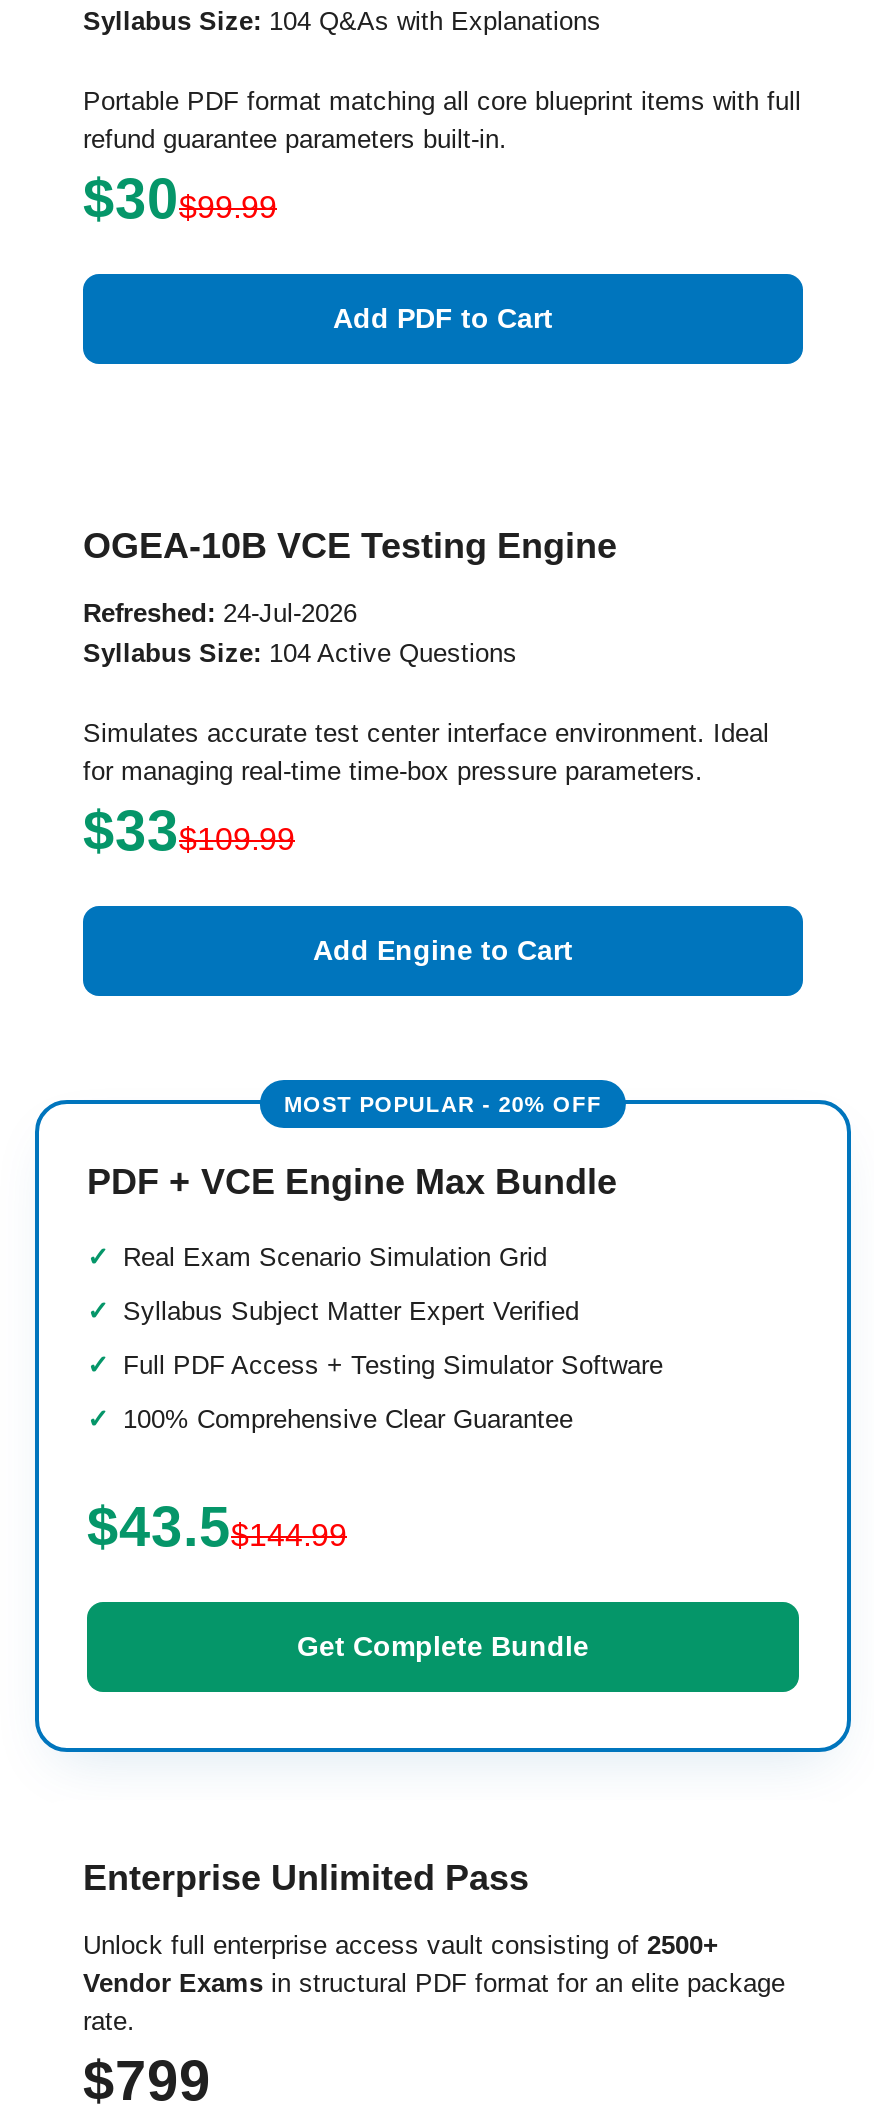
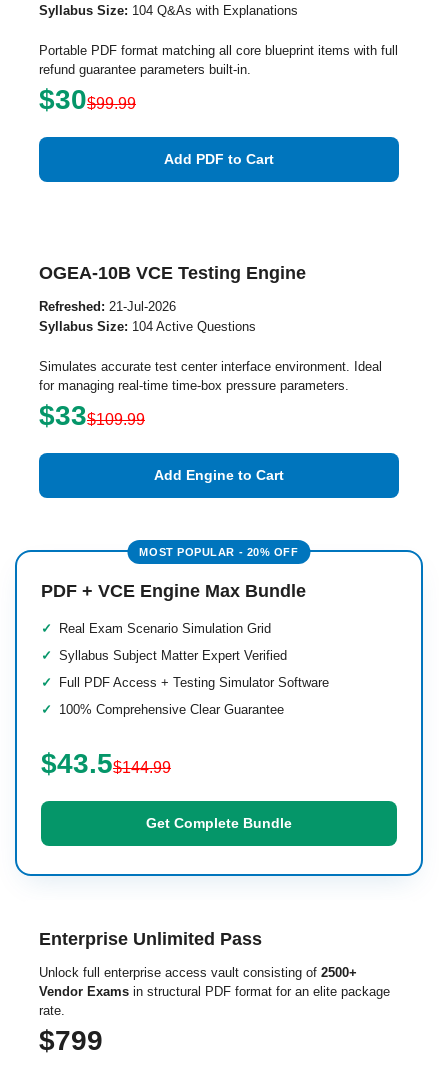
[83,598,357,628] Refreshed: 24-Jul-2026 -> [39,299,176,314] Refreshed: 21-Jul-2026

